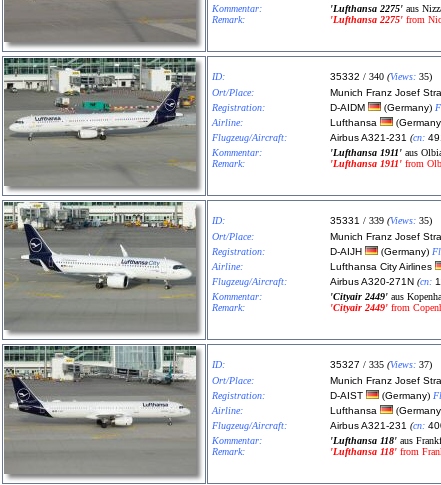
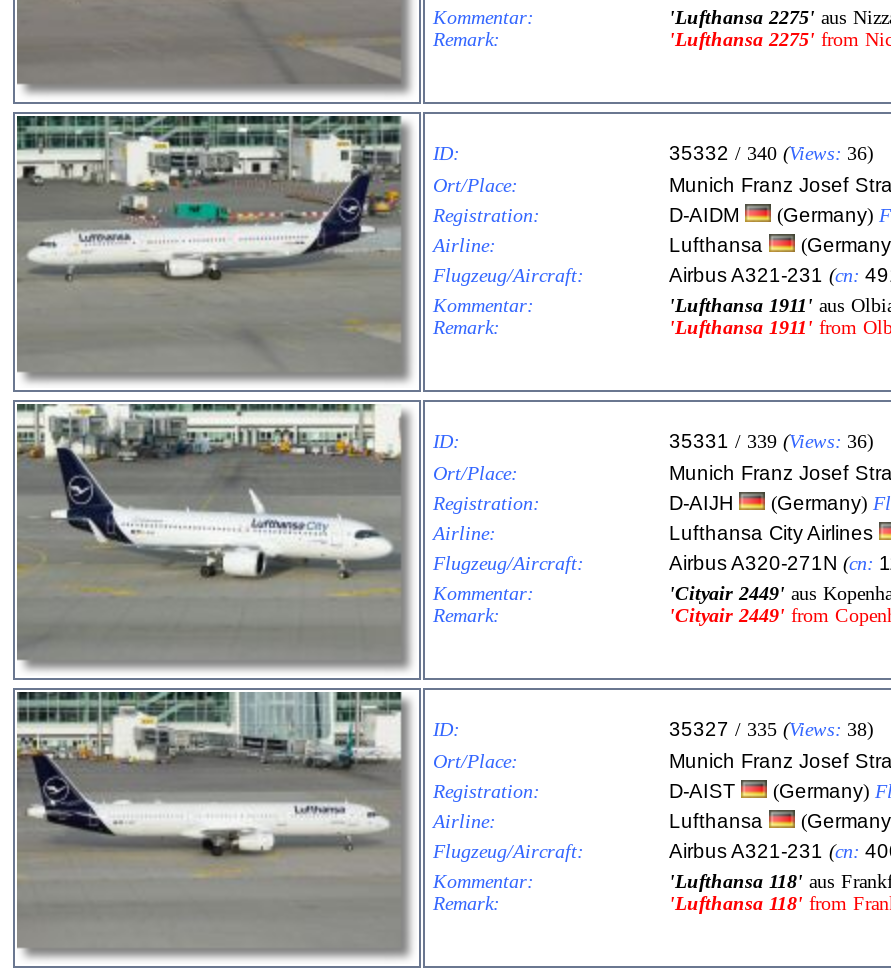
[330,71,435,82] 35332 / 340 (Views: 35) -> [669,142,879,164] 35332 / 340 (Views: 36)
[330,215,435,226] 35331 / 339 (Views: 35) -> [669,430,879,452] 35331 / 339 (Views: 36)
[330,359,435,370] 35327 / 335 (Views: 37) -> [669,718,879,740] 35327 / 335 (Views: 38)

